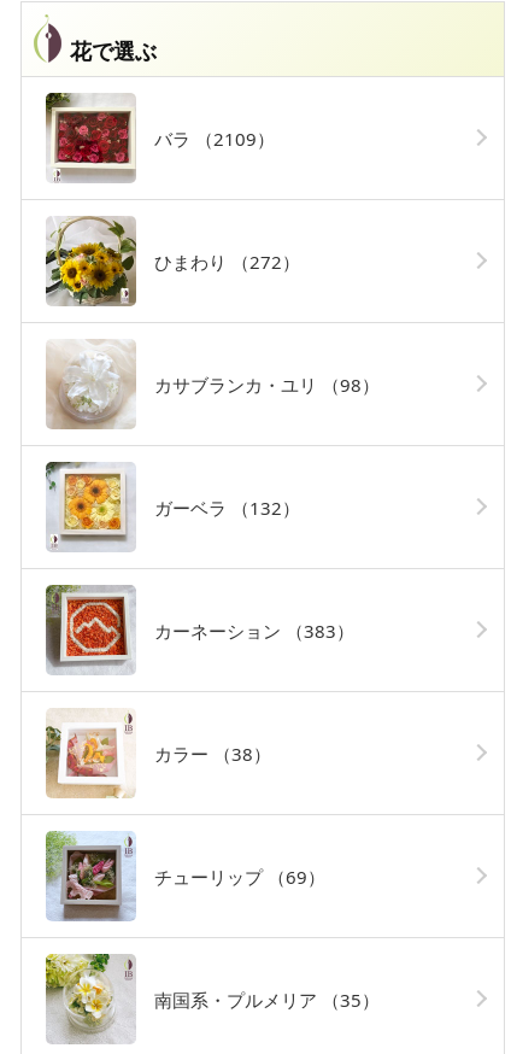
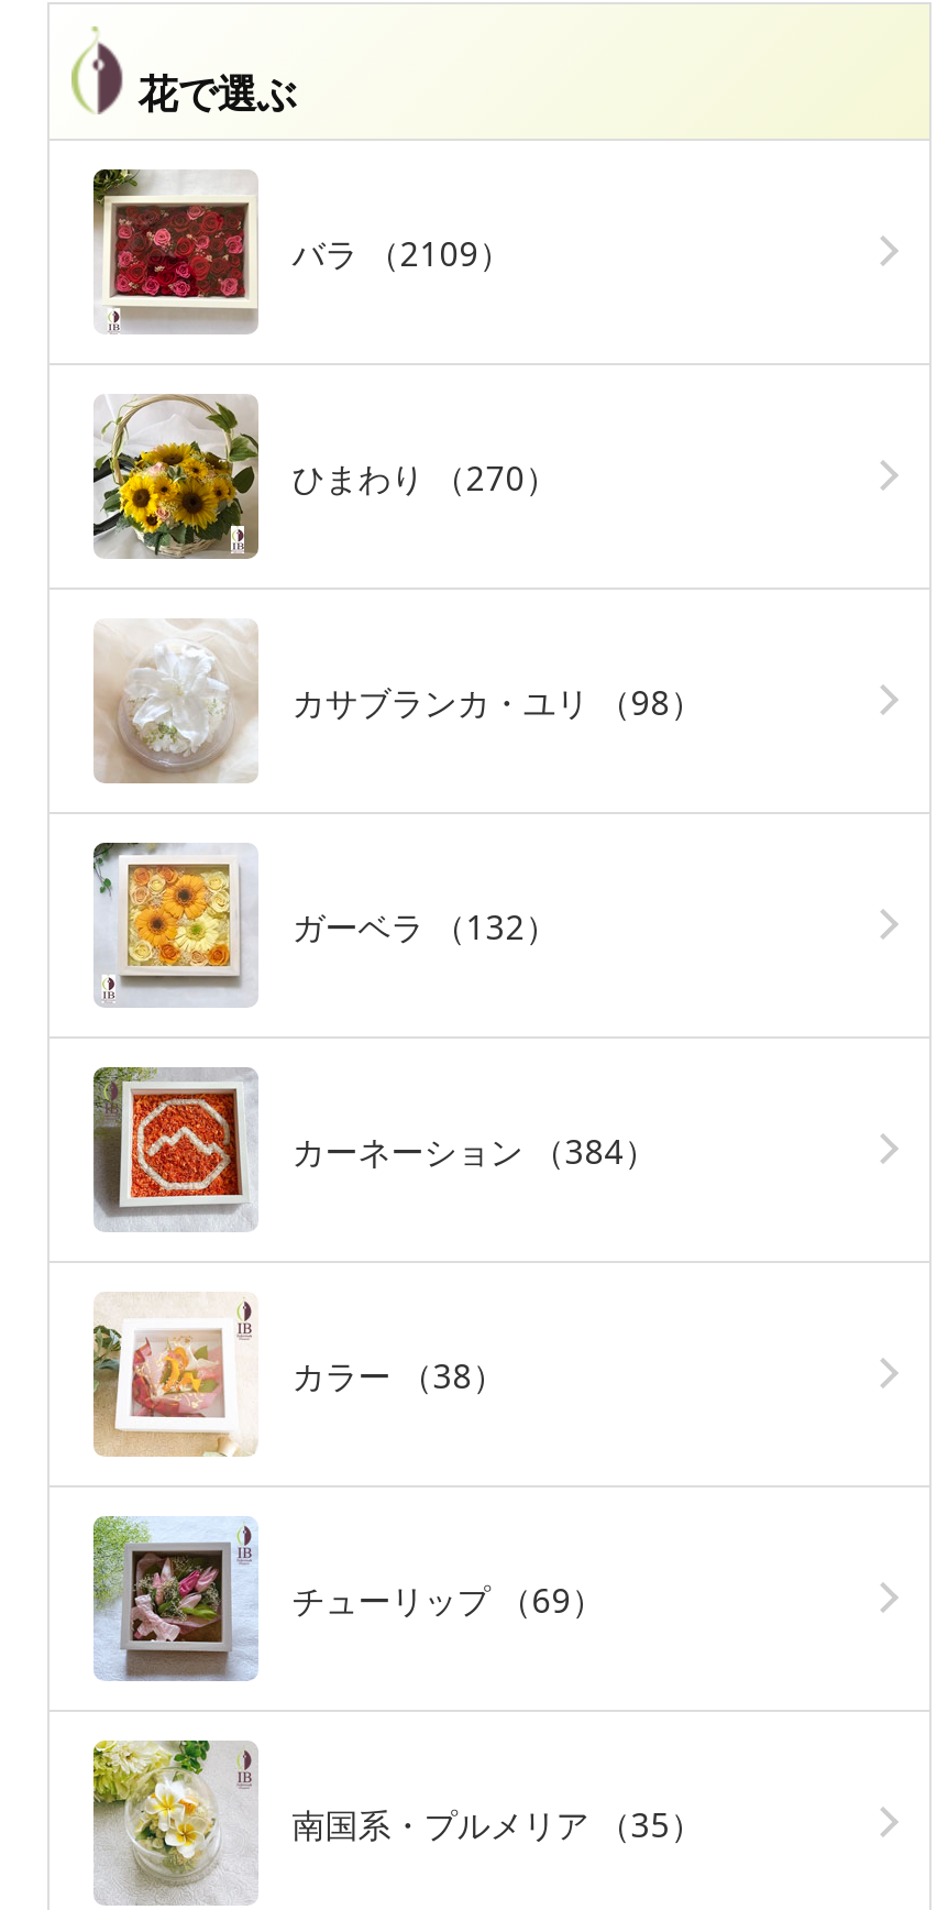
[137,249,300,273] ひまわり（272） -> [259,455,558,499] ひまわり（270）
[137,618,355,642] カーネーション（383） -> [259,1128,657,1172] カーネーション（384）

